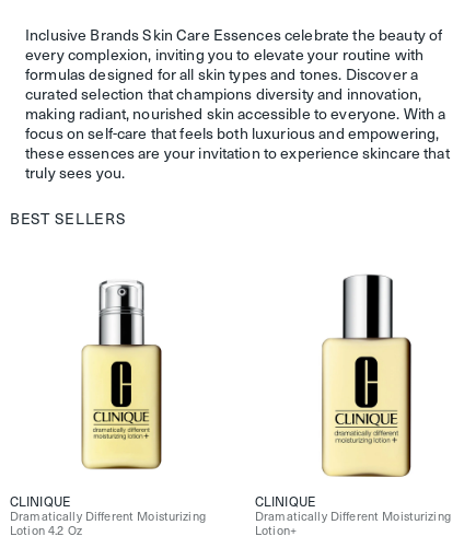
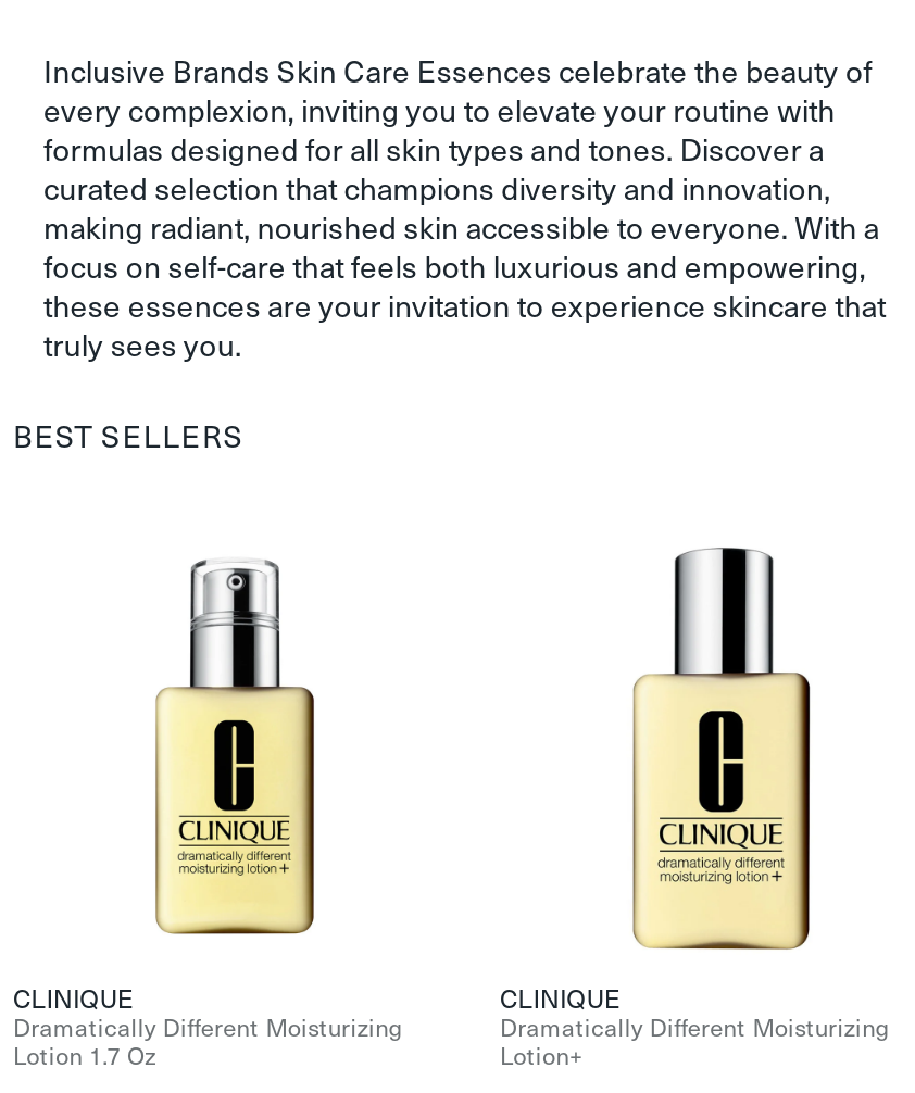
[10,523,82,538] Lotion 4.2 Oz -> [13,1041,156,1071] Lotion 1.7 Oz

